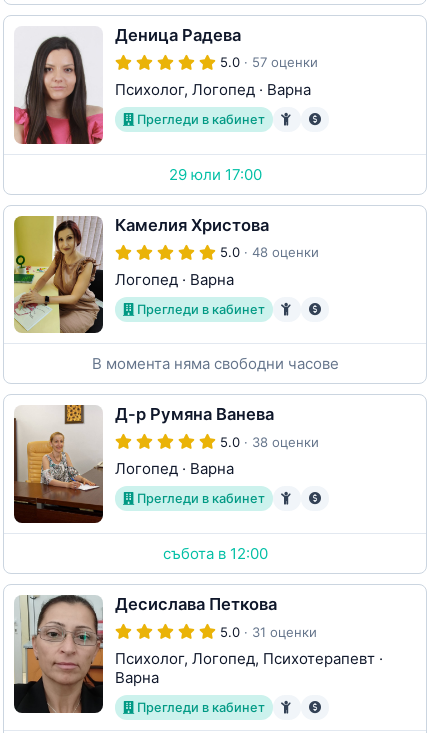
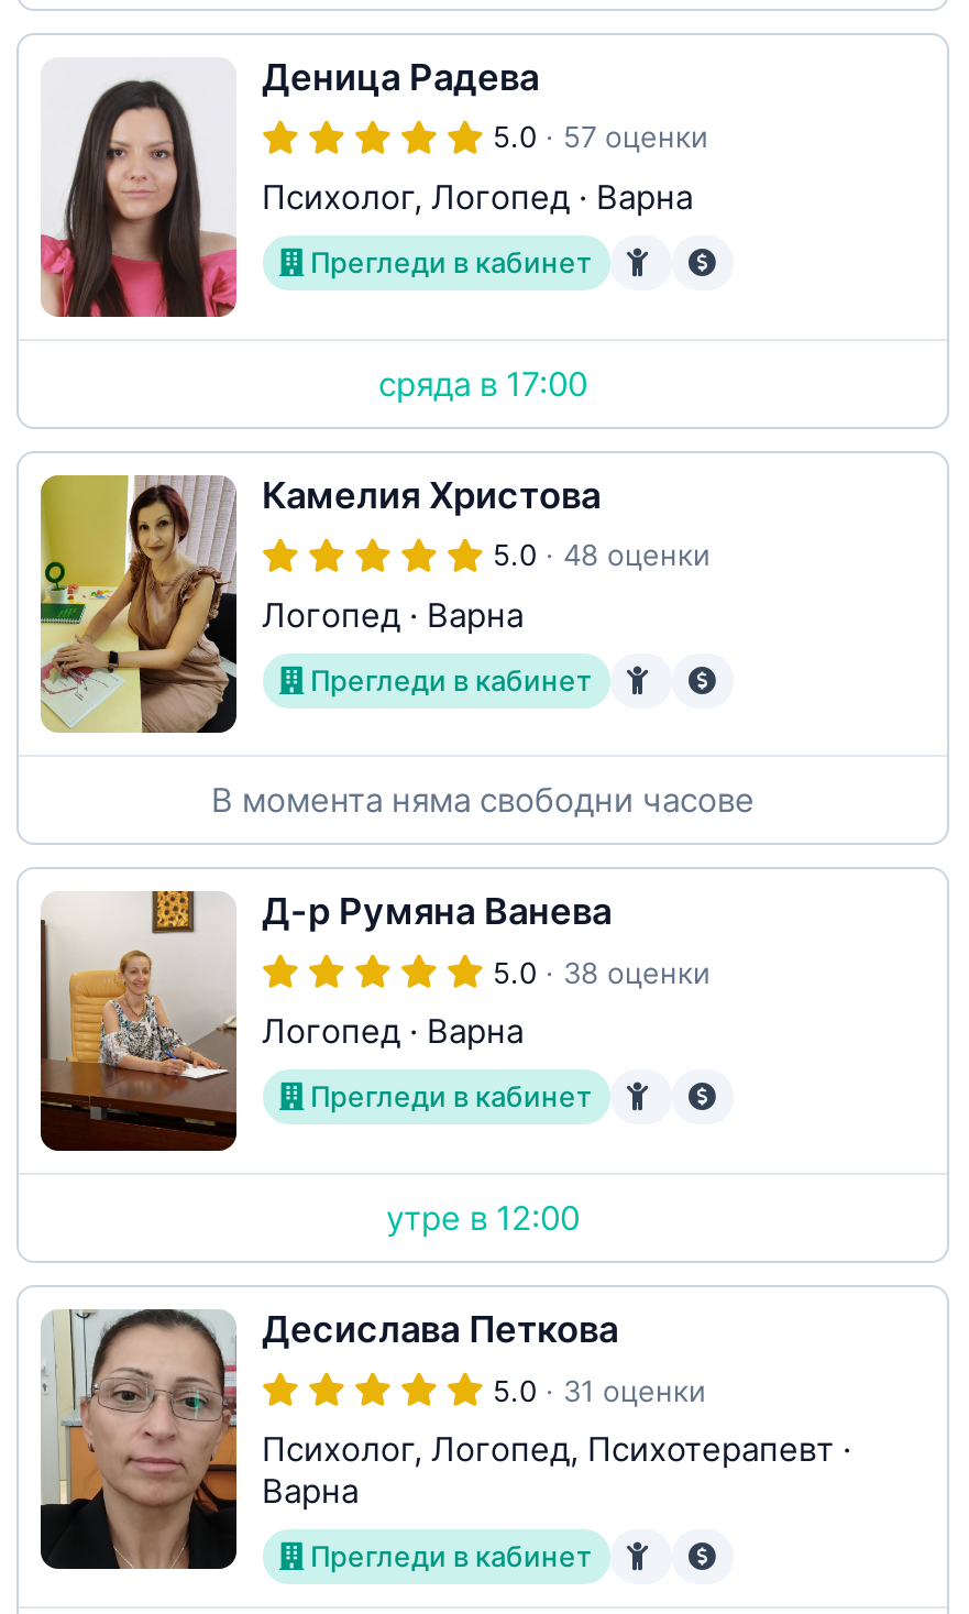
[168,165,261,184] 29 юли 17:00 -> [378,362,587,404] сряда в 17:00
[162,544,267,563] събота в 12:00 -> [386,1197,580,1239] утре в 12:00

